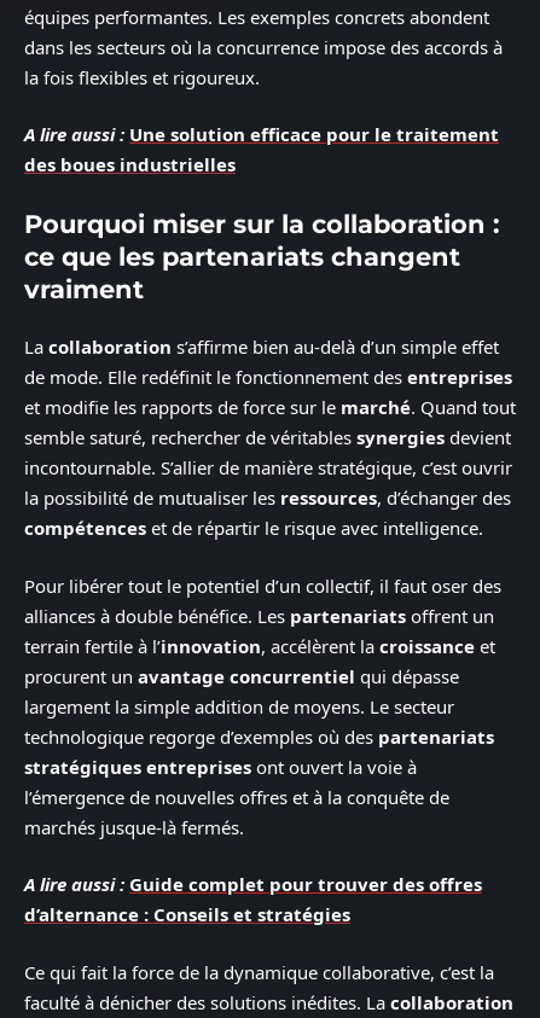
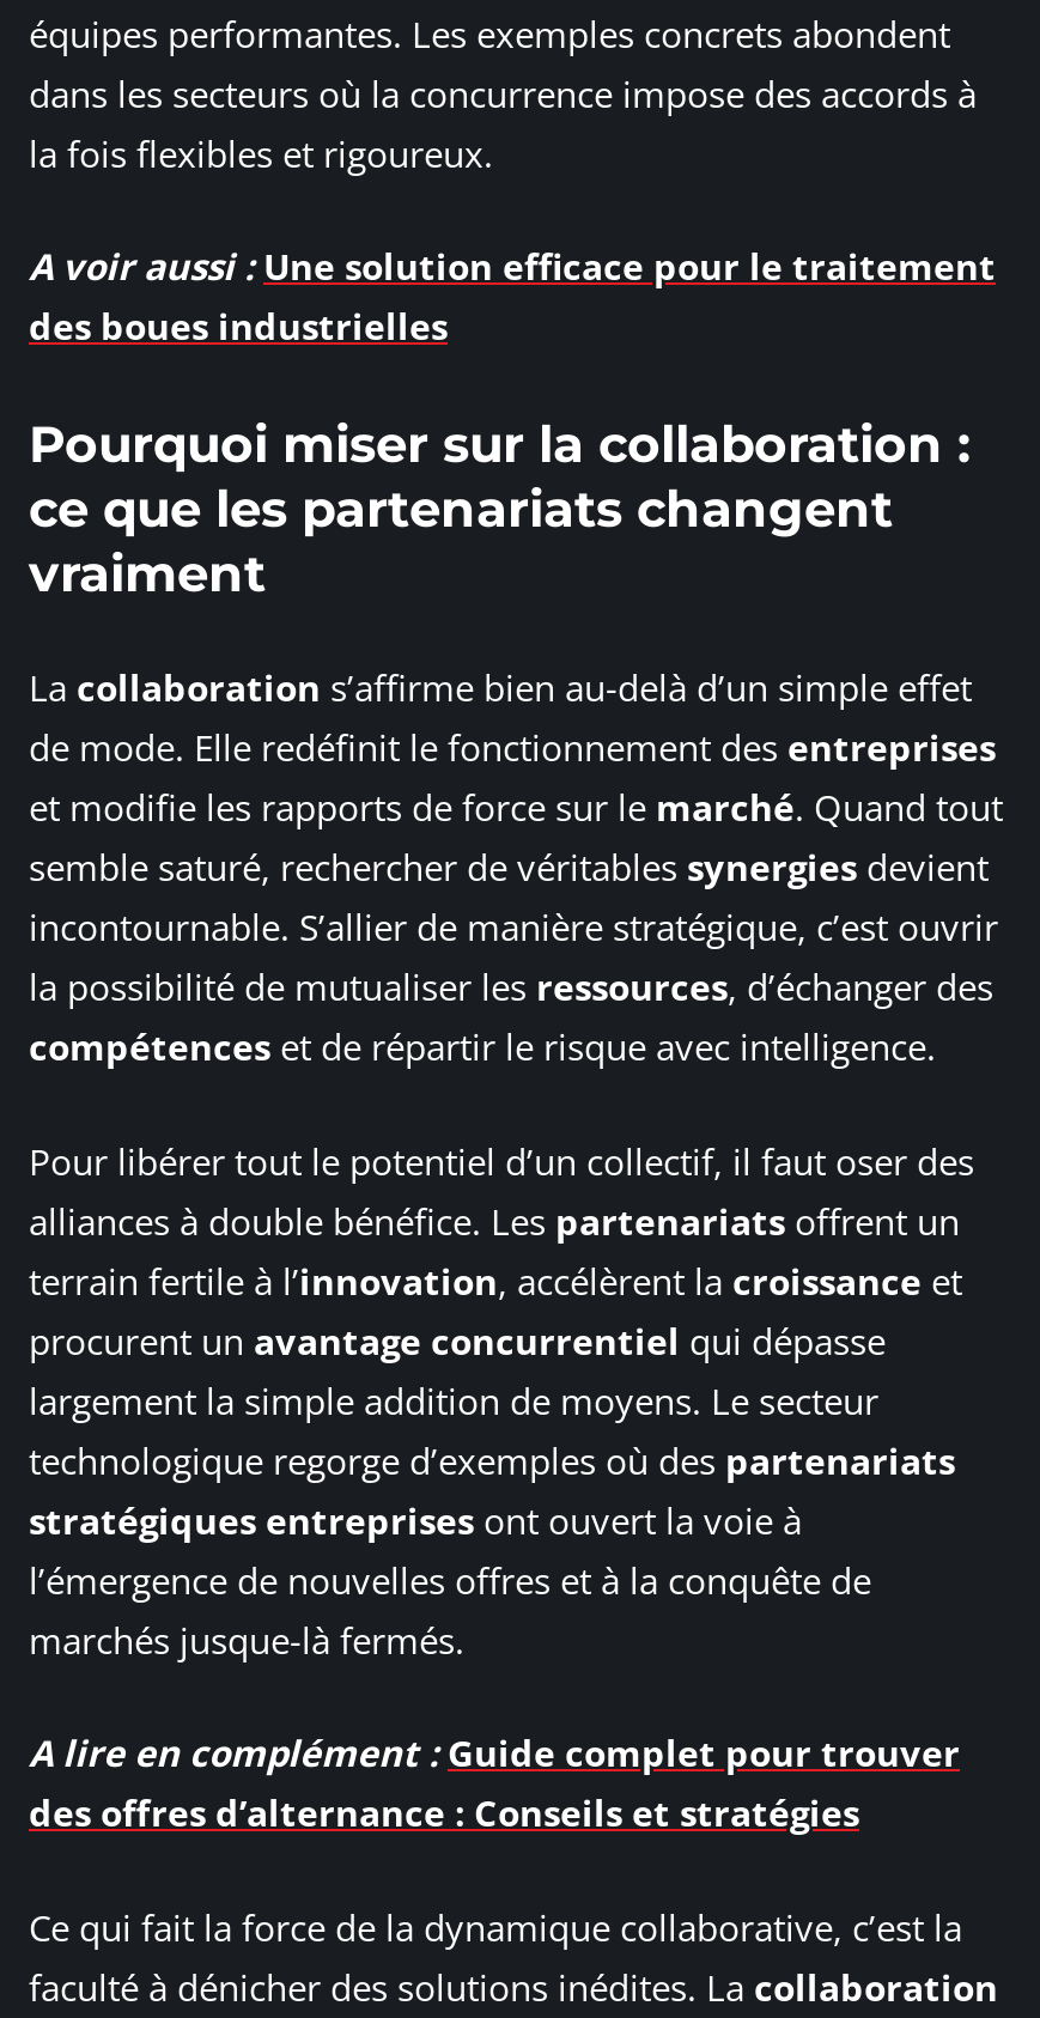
[24,123,499,147] A lire aussi : Une solution efficace pour le traitement -> [29,243,996,291] A voir aussi : Une solution efficace pour le traitement
[24,872,482,927] A lire aussi : Guide complet pour trouver des offres | d’alternance : Conseils et stratégies -> [29,1730,960,1837] A lire en complément : Guide complet pour trouver | des offres d’alternance : Conseils et stratégies

